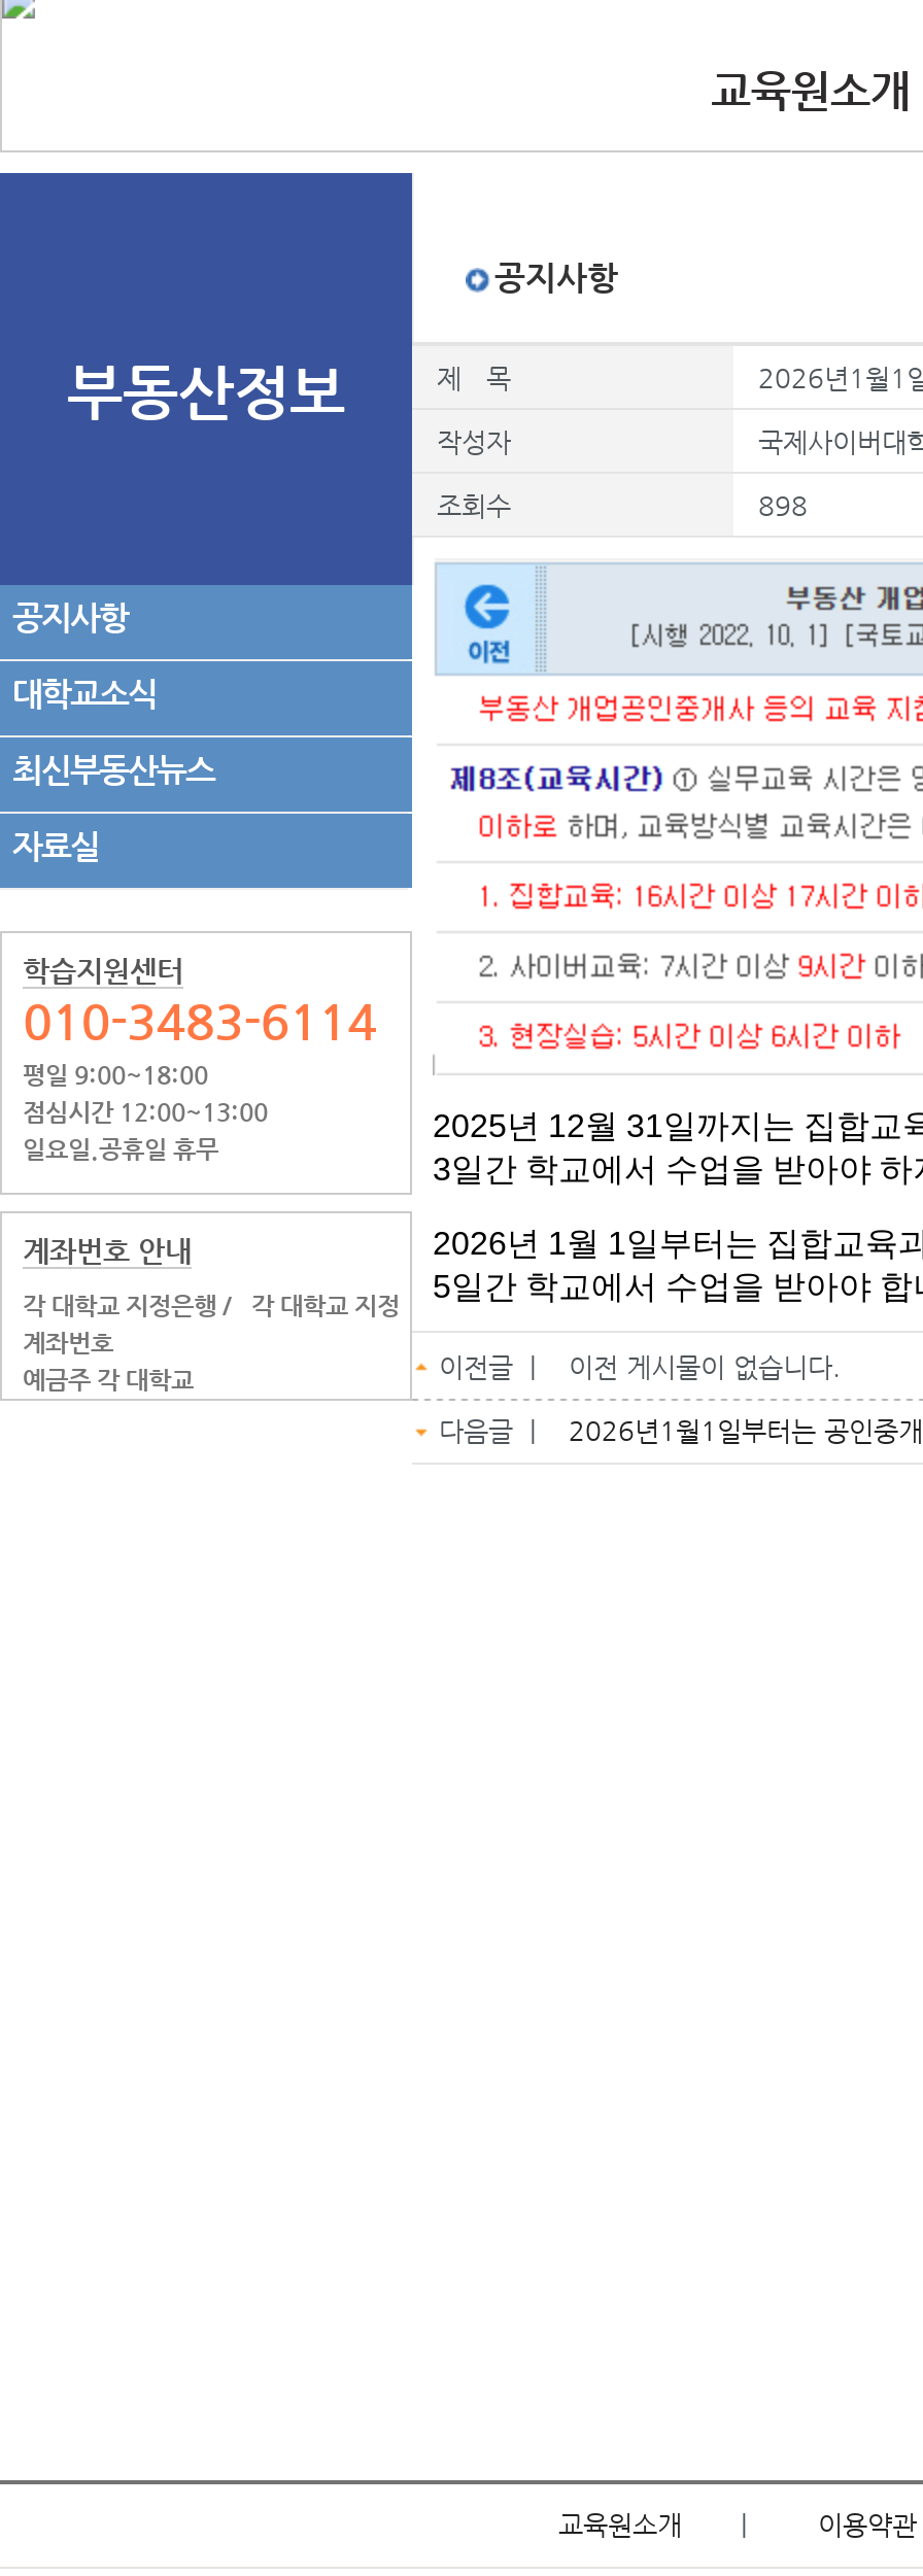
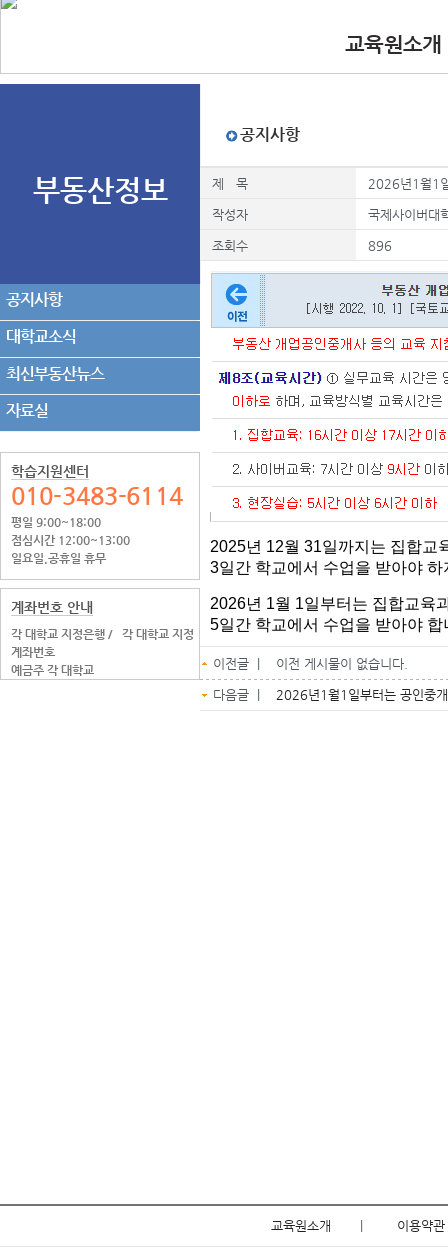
[758,490,808,521] 898 -> [368,238,392,253] 896

